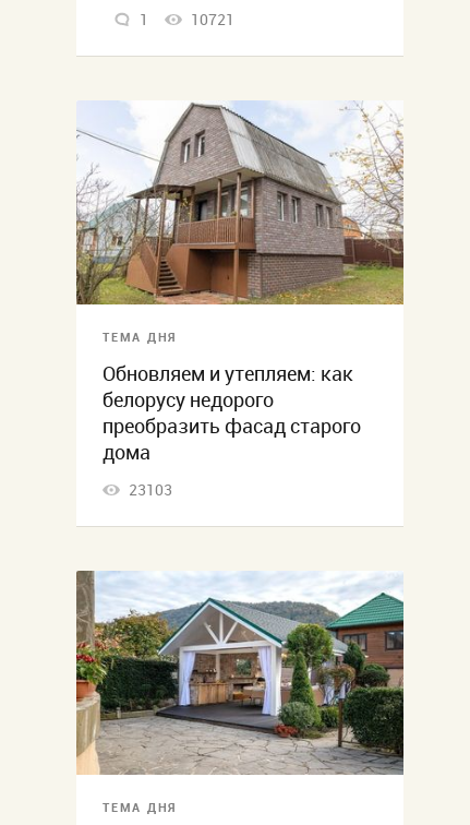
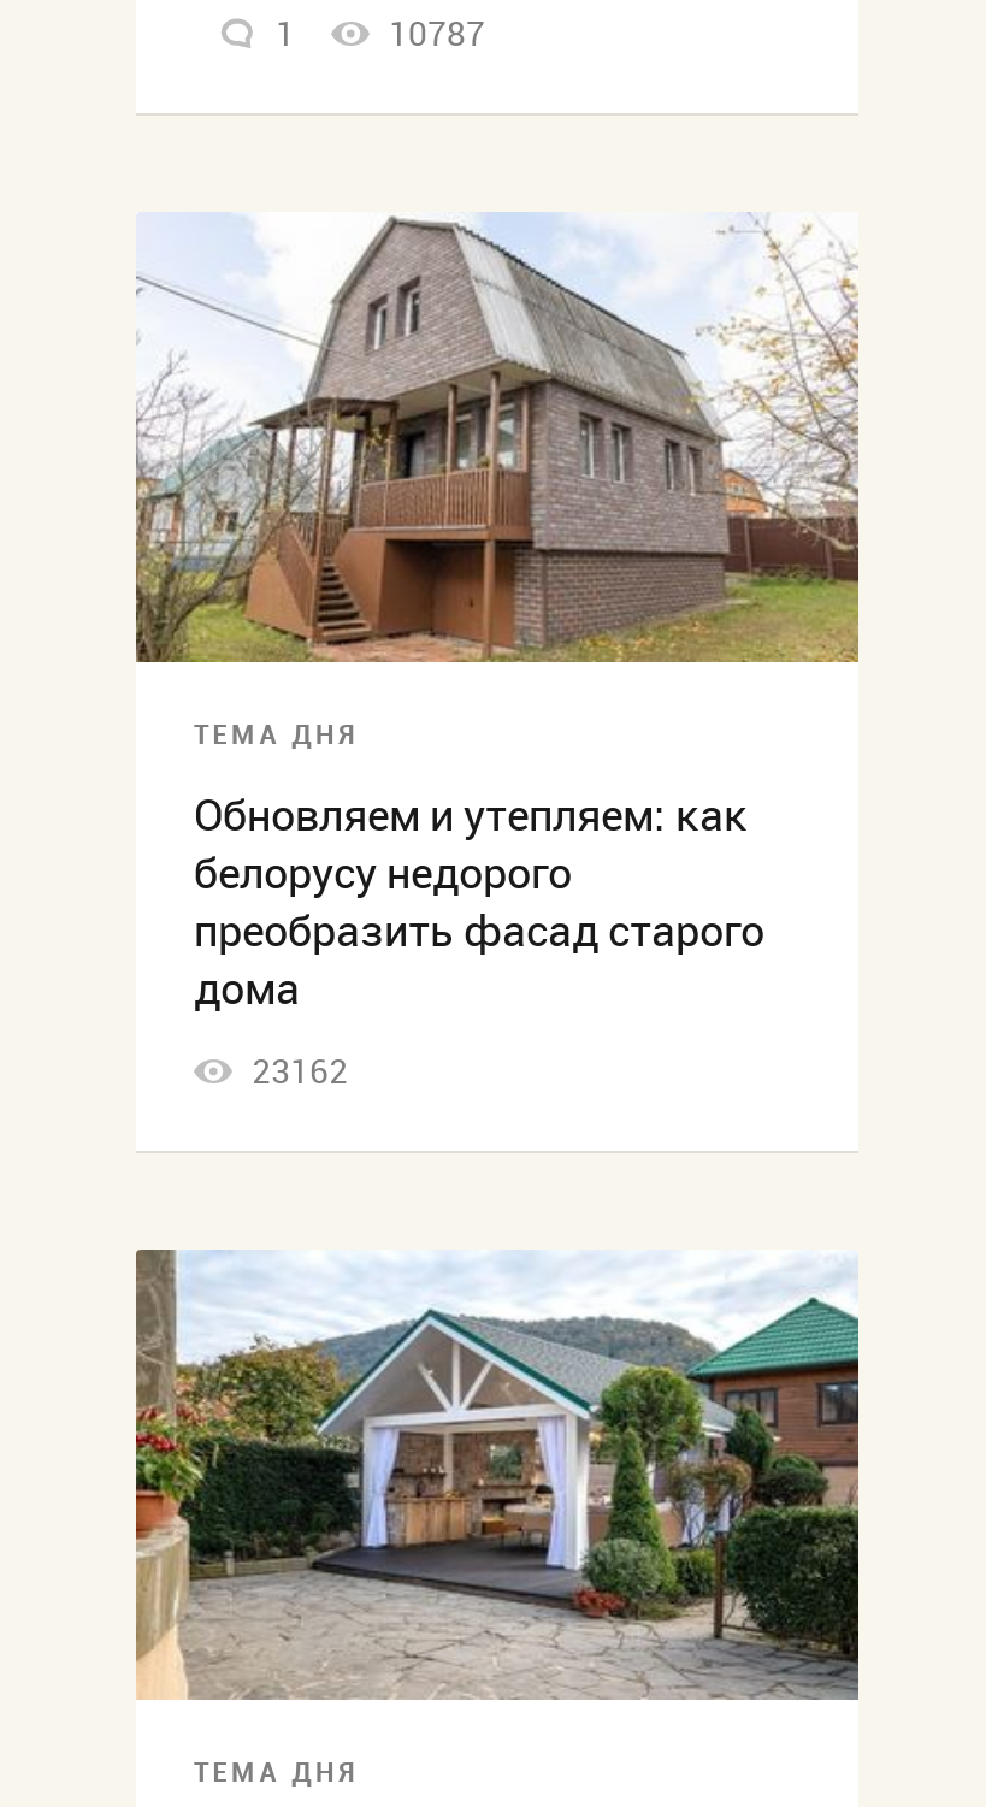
[191,11,234,28] 10721 -> [389,14,485,53] 10787
[129,481,172,499] 23103 -> [252,1052,348,1091] 23162

